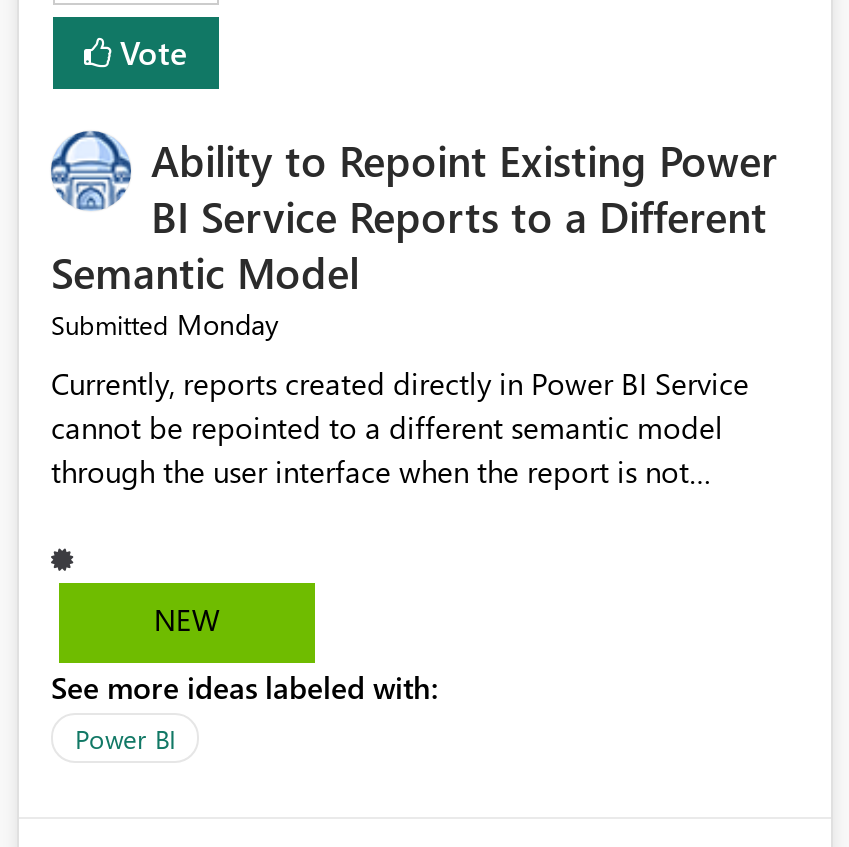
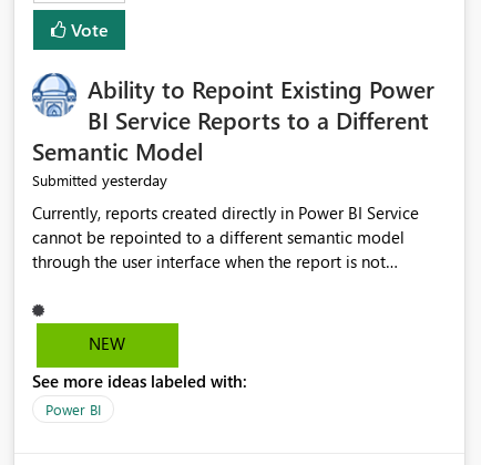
[51,306,279,344] Submitted Monday -> [32,170,167,191] Submitted yesterday

